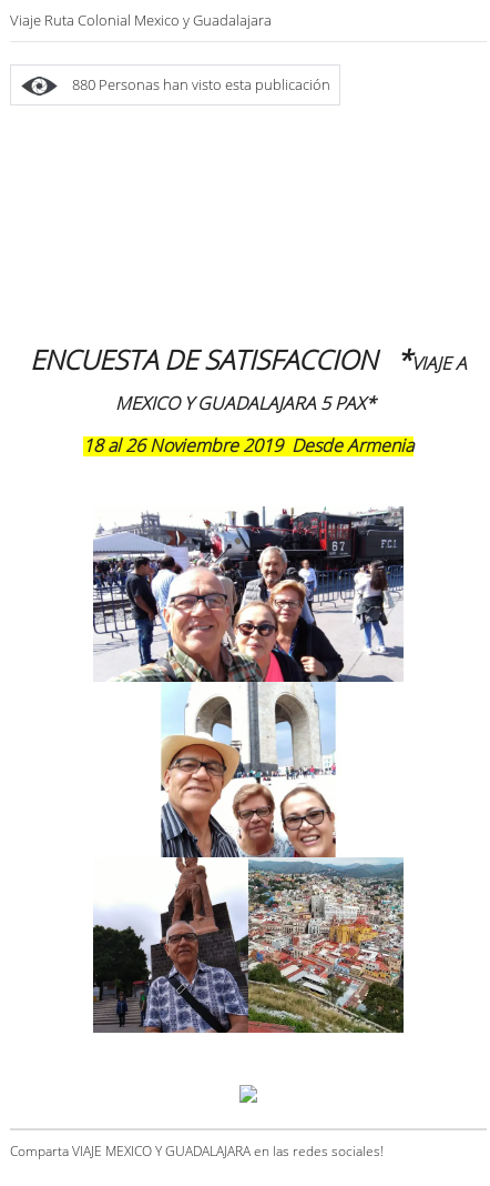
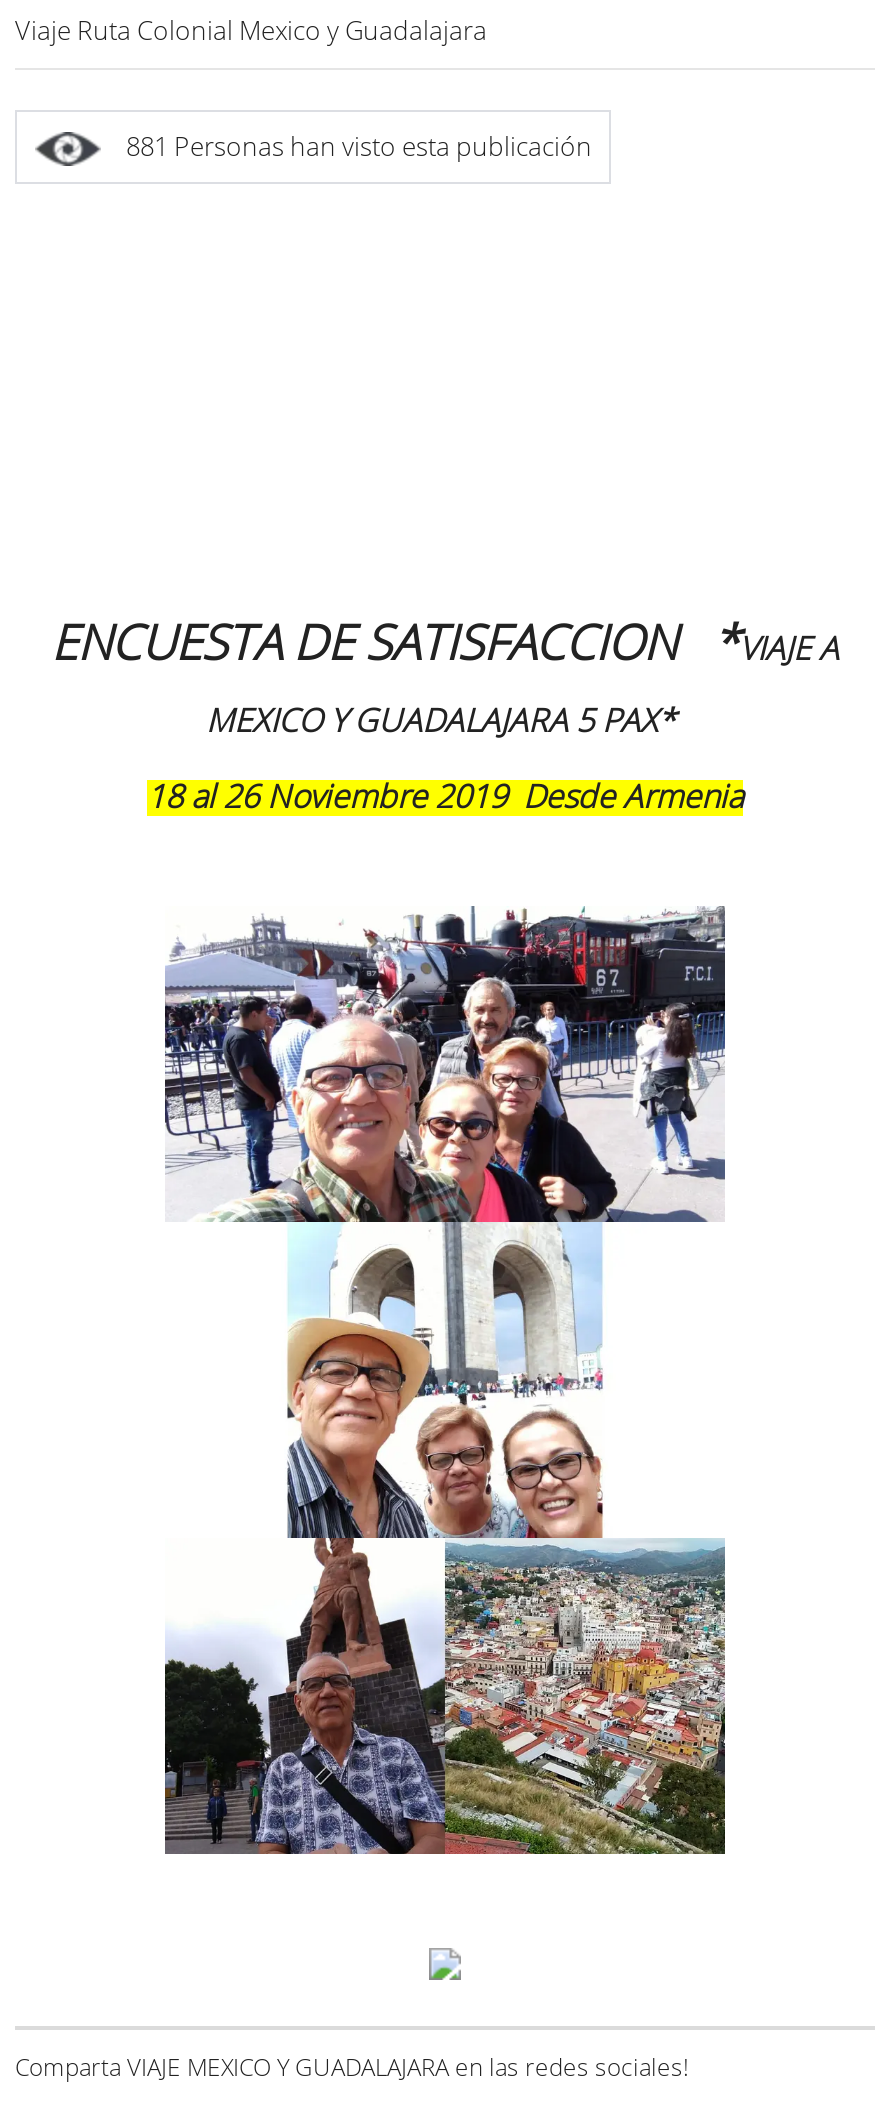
[72,74,330,94] 880 Personas han visto esta publicación -> [126,128,592,164] 881 Personas han visto esta publicación

